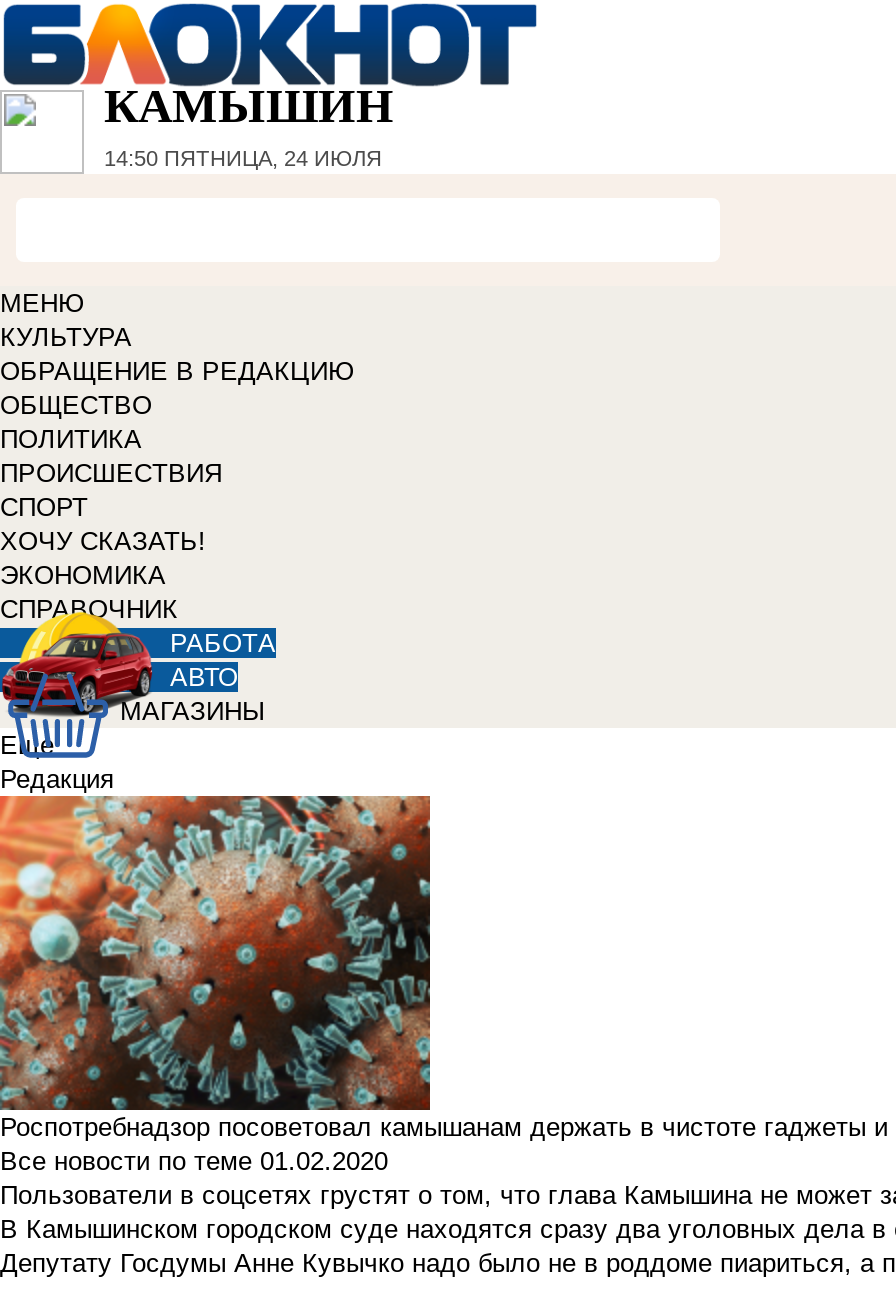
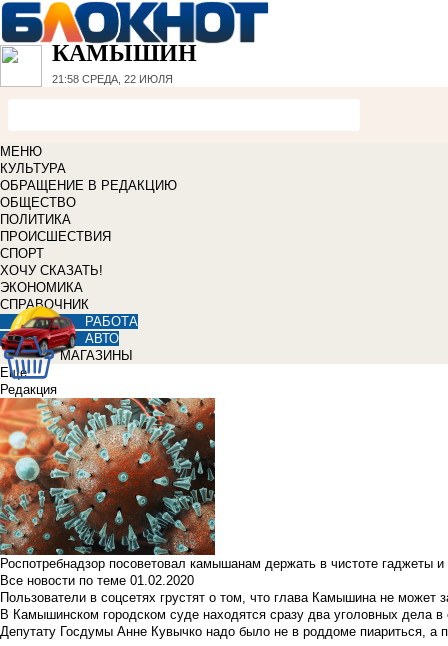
[104,147,382,171] 14:50 ПЯТНИЦА, 24 ИЮЛЯ -> [52,73,173,85] 21:58 СРЕДА, 22 ИЮЛЯ

